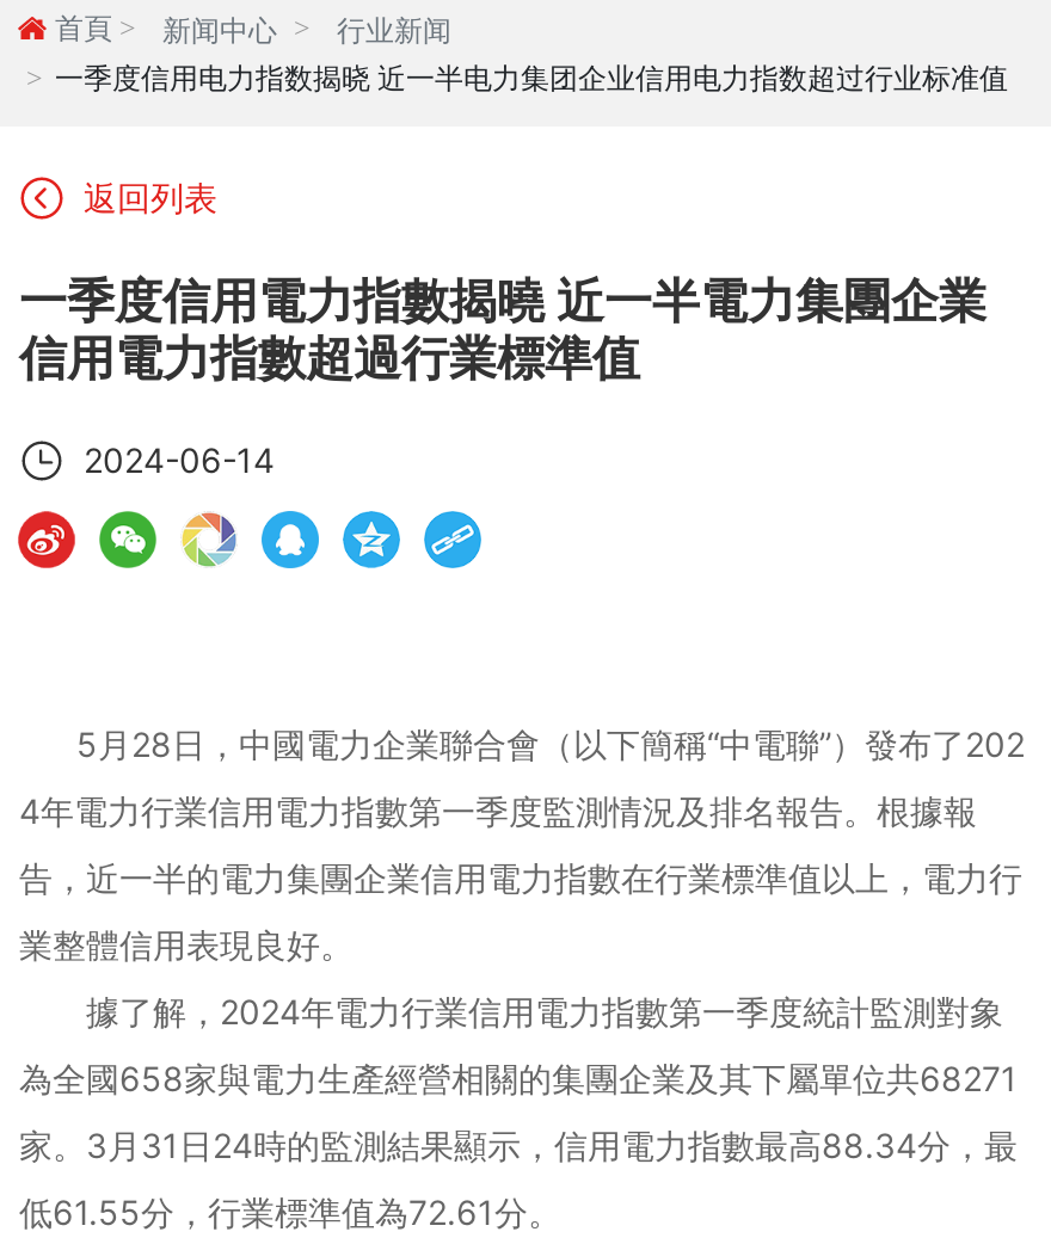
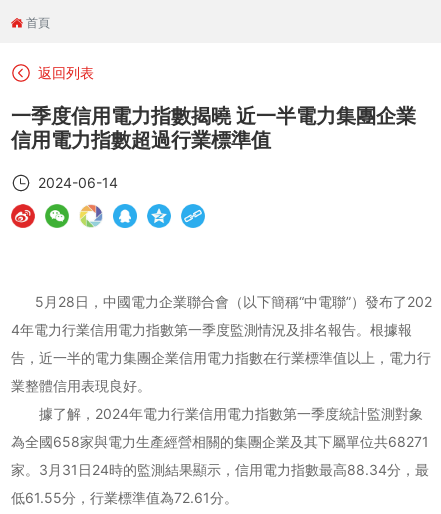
[55,14,1008,96] 新闻中心 | 行业新闻 | 一季度信用电力指数揭晓 近一半电力集团企业信用电力指数超过行业标准值 -> none

